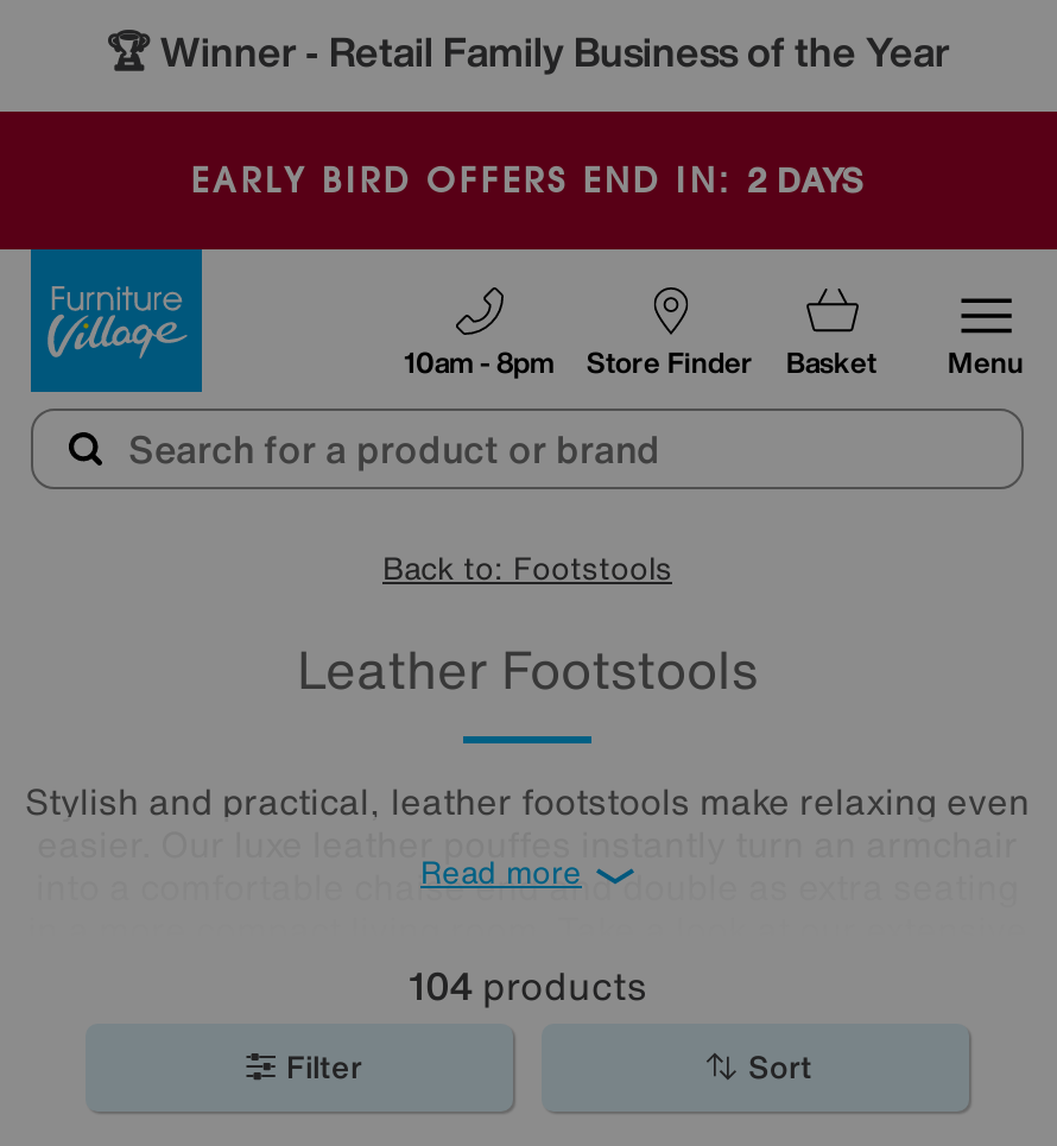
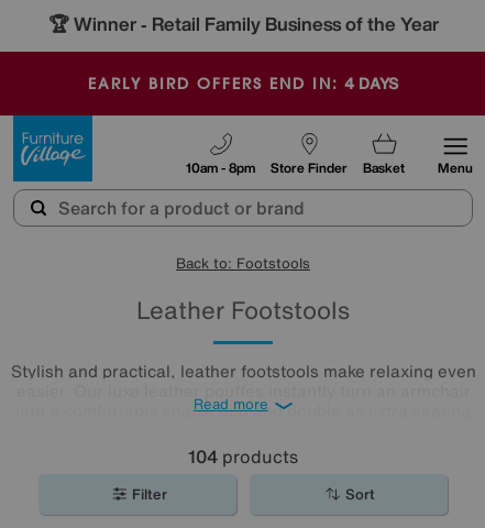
[192,154,862,204] EARLY BIRD OFFERS END IN: 2 DAYS -> [88,71,398,95] EARLY BIRD OFFERS END IN: 4 DAYS

